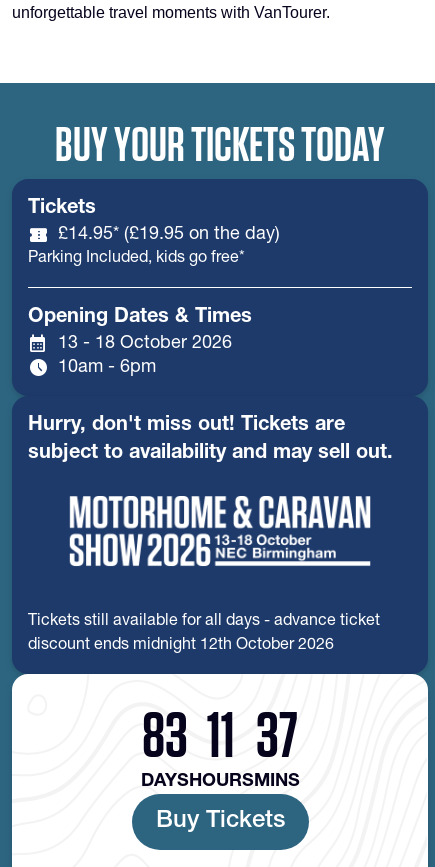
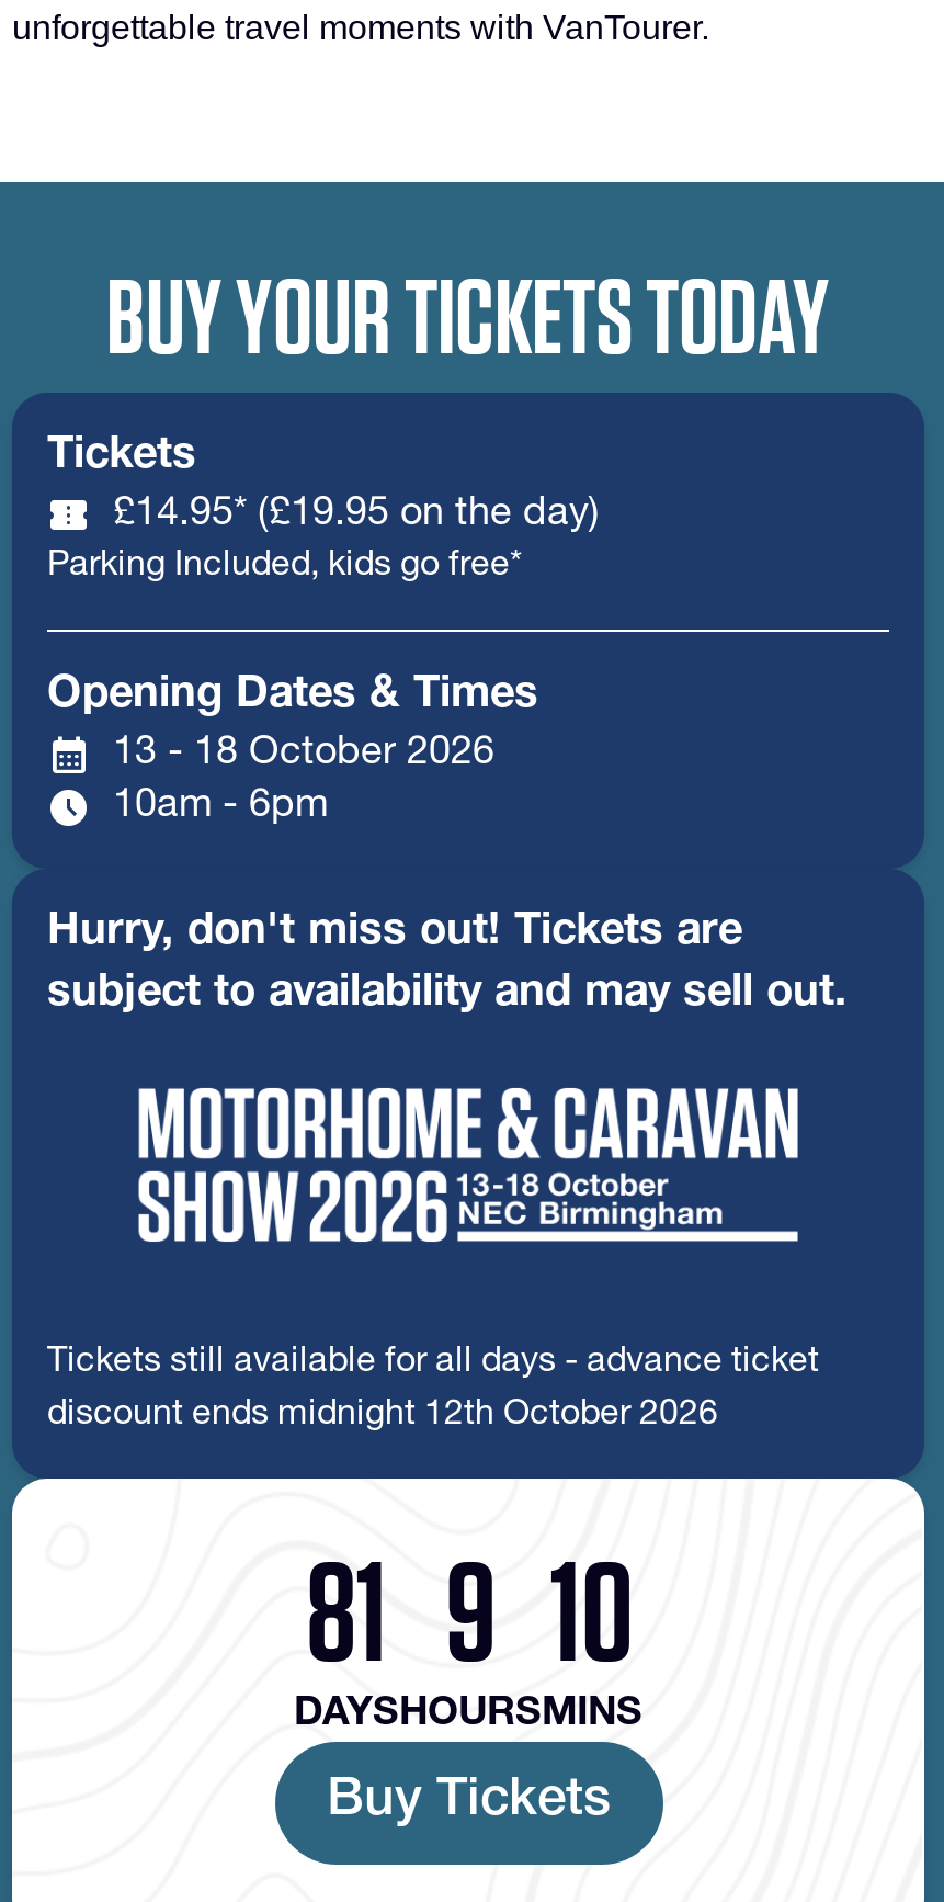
[141,706,187,770] 83 -> [306,1549,387,1690] 81
[207,706,235,770] 11 -> [445,1549,496,1690] 9
[255,706,297,770] 37 -> [550,1549,634,1690] 10

